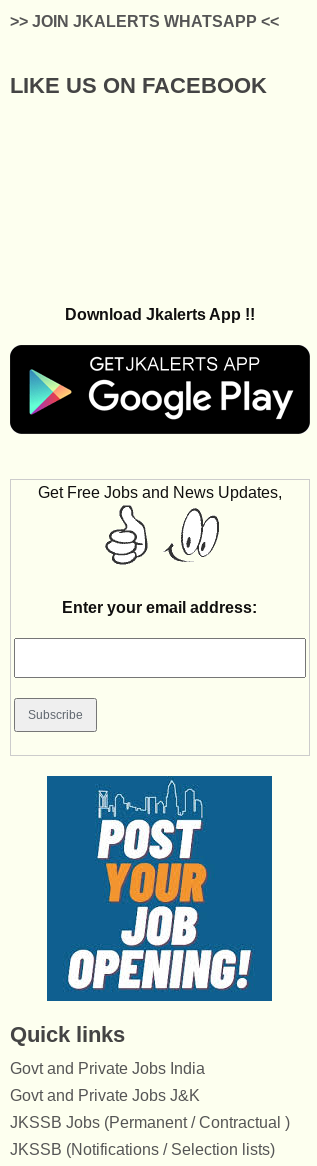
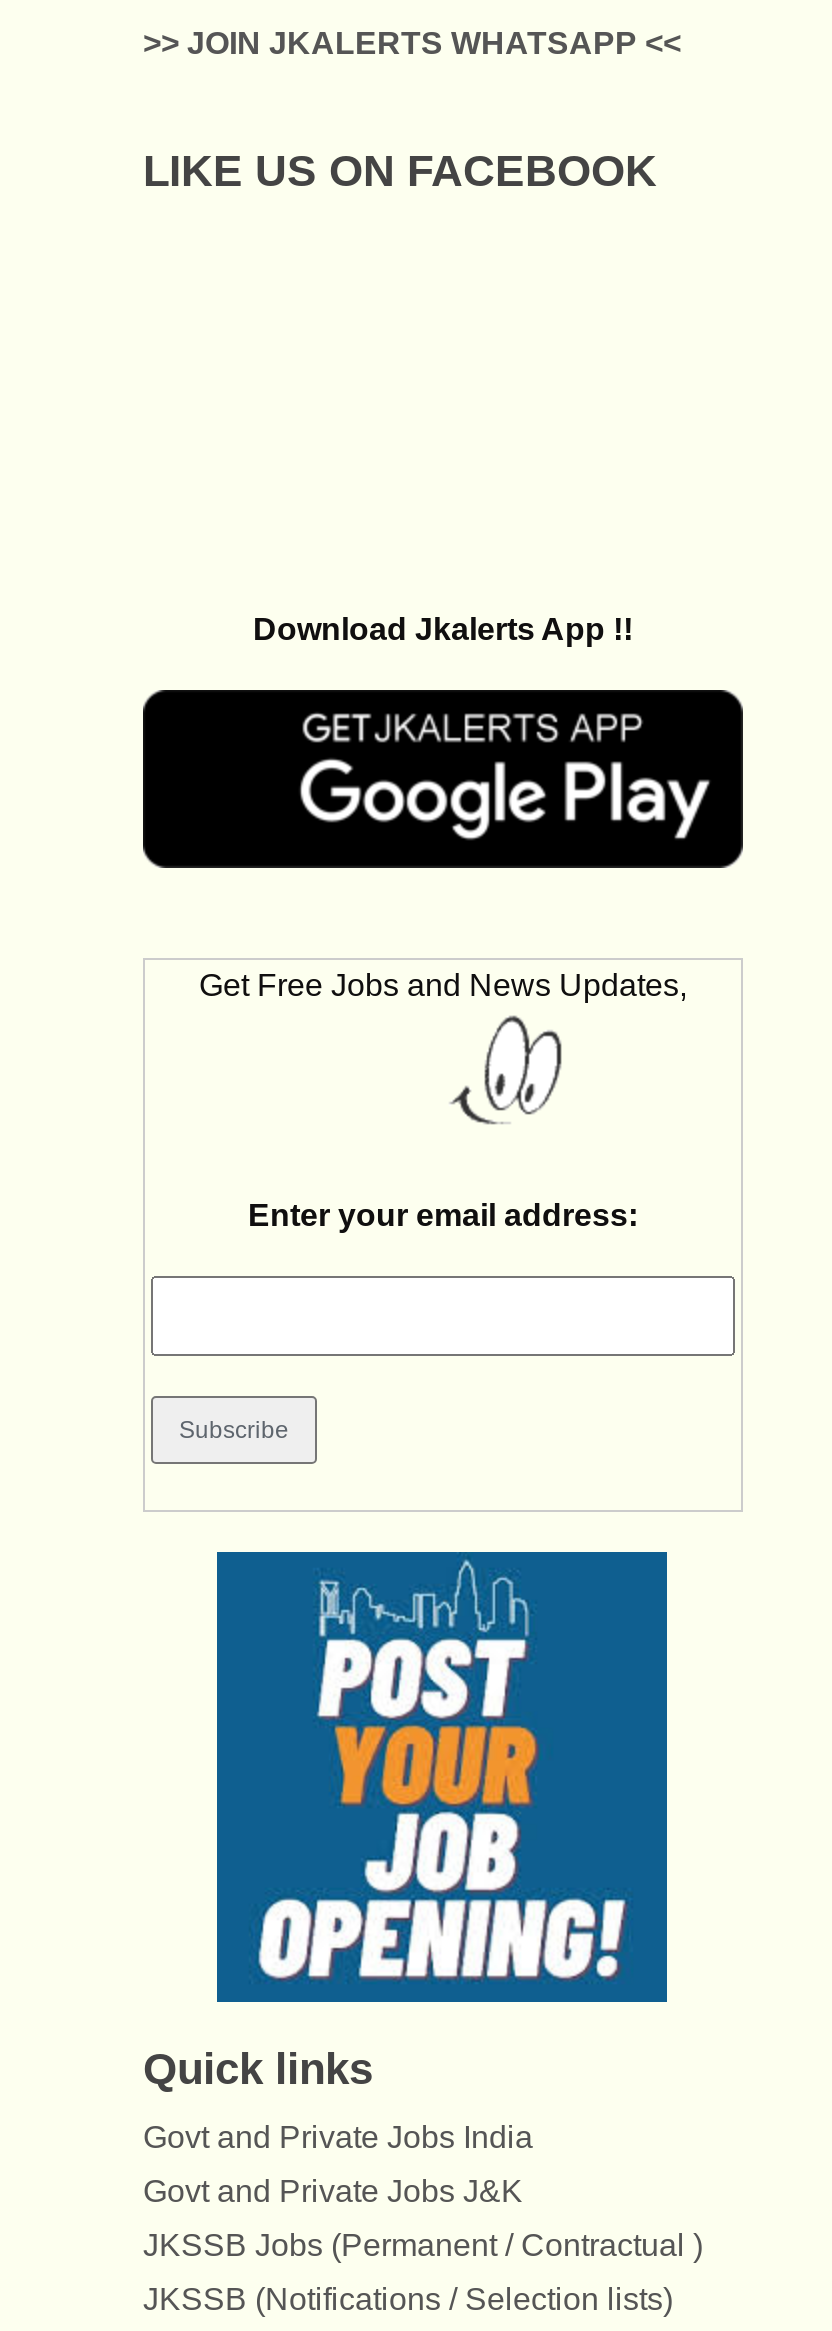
[28,369,72,415] [image] -> none
[104,504,149,566] [image] -> none

